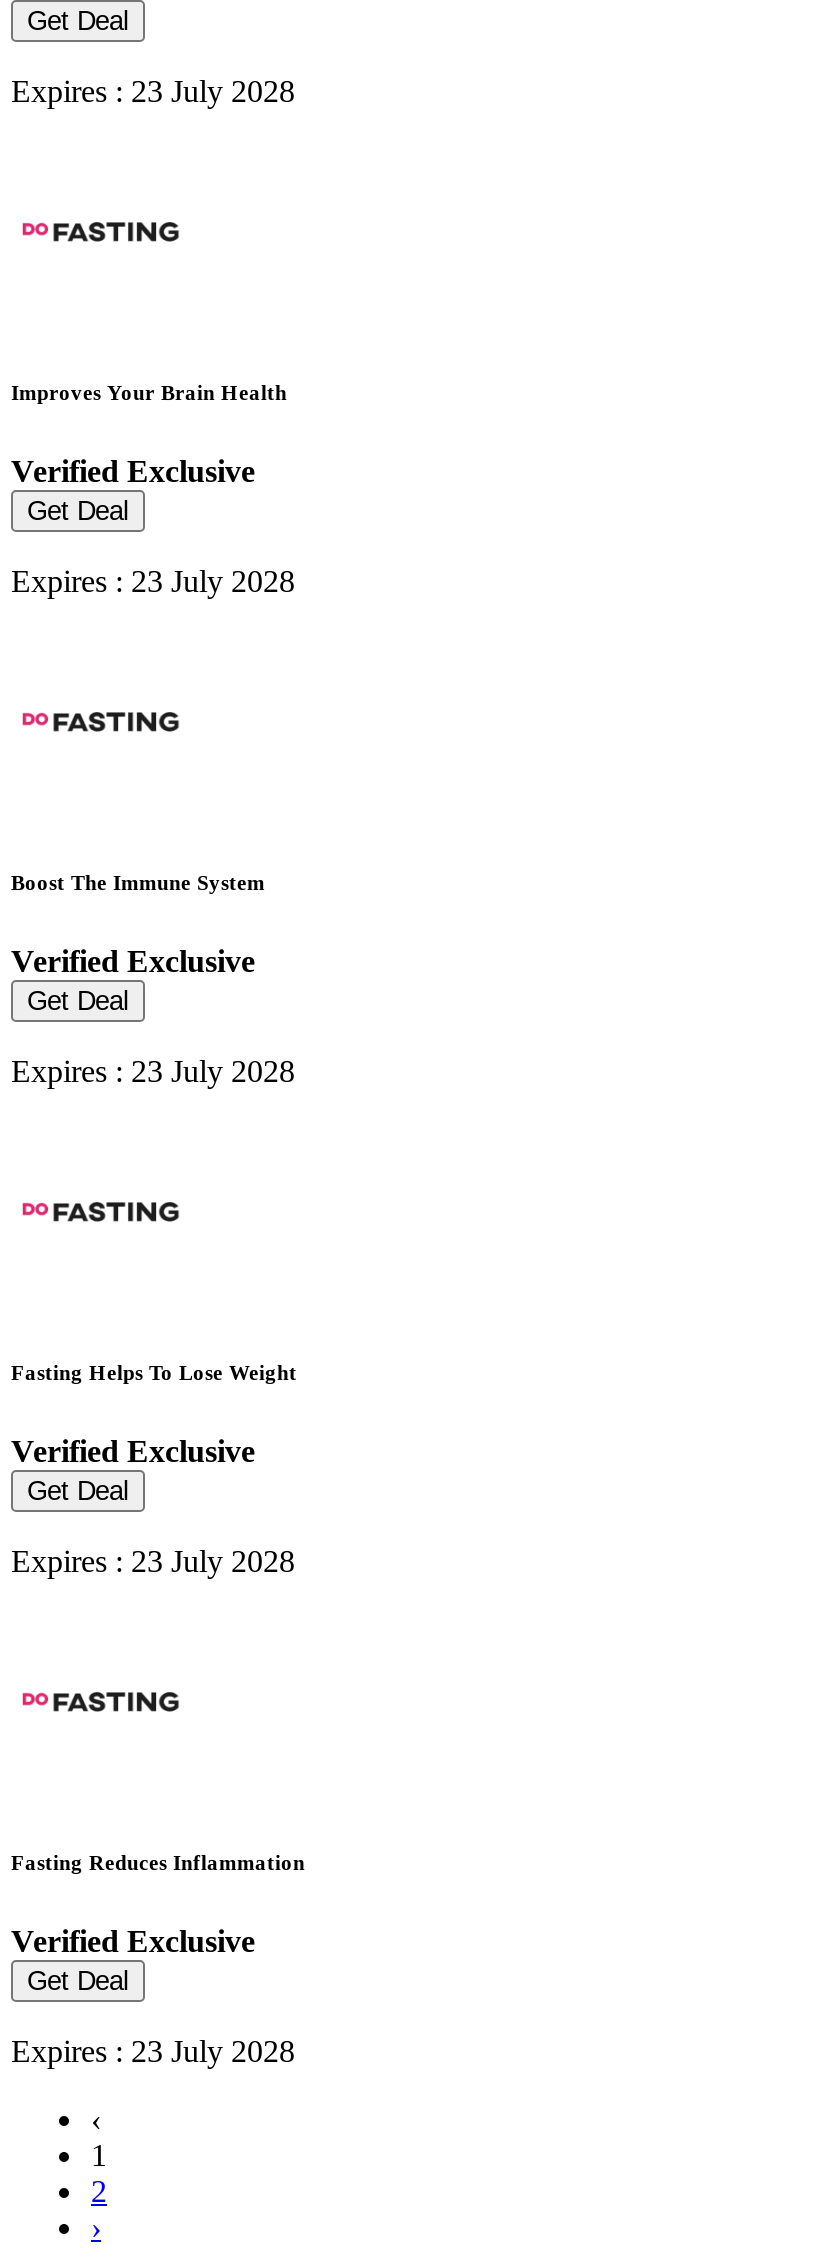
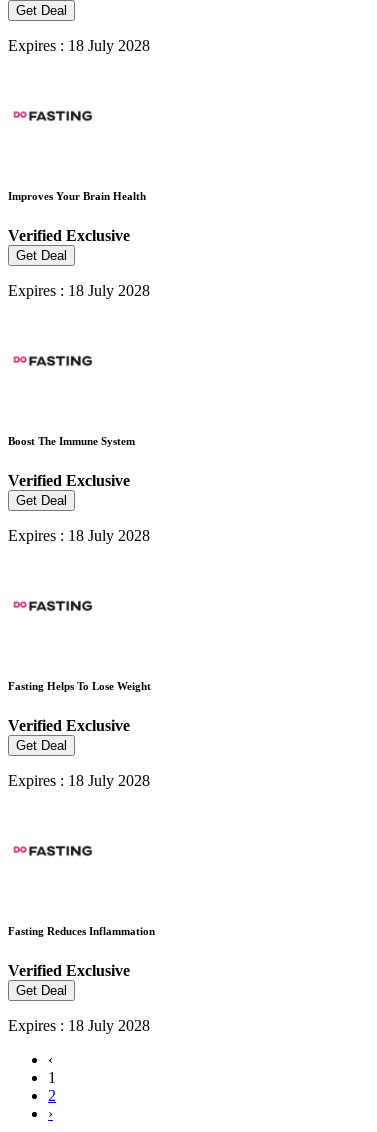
[11,74,295,108] Expires : 23 July 2028 -> [8,37,150,54] Expires : 18 July 2028
[11,564,295,598] Expires : 23 July 2028 -> [8,282,150,299] Expires : 18 July 2028
[11,1054,295,1088] Expires : 23 July 2028 -> [8,527,150,544] Expires : 18 July 2028
[11,1544,295,1578] Expires : 23 July 2028 -> [8,772,150,789] Expires : 18 July 2028
[11,2034,295,2068] Expires : 23 July 2028 -> [8,1017,150,1034] Expires : 18 July 2028

